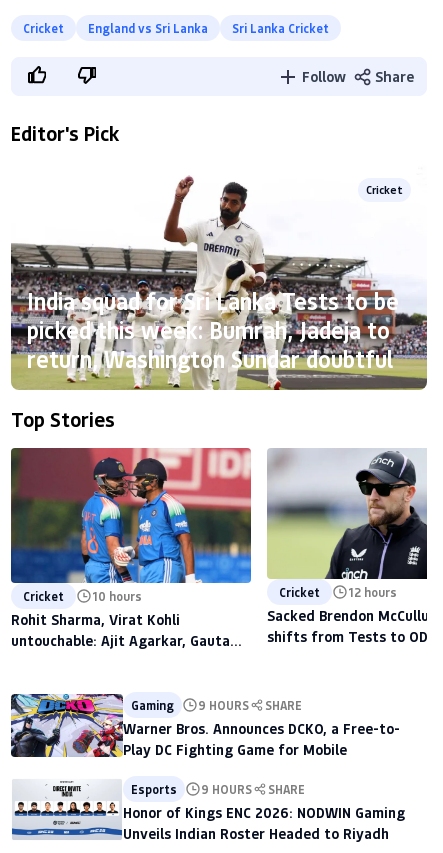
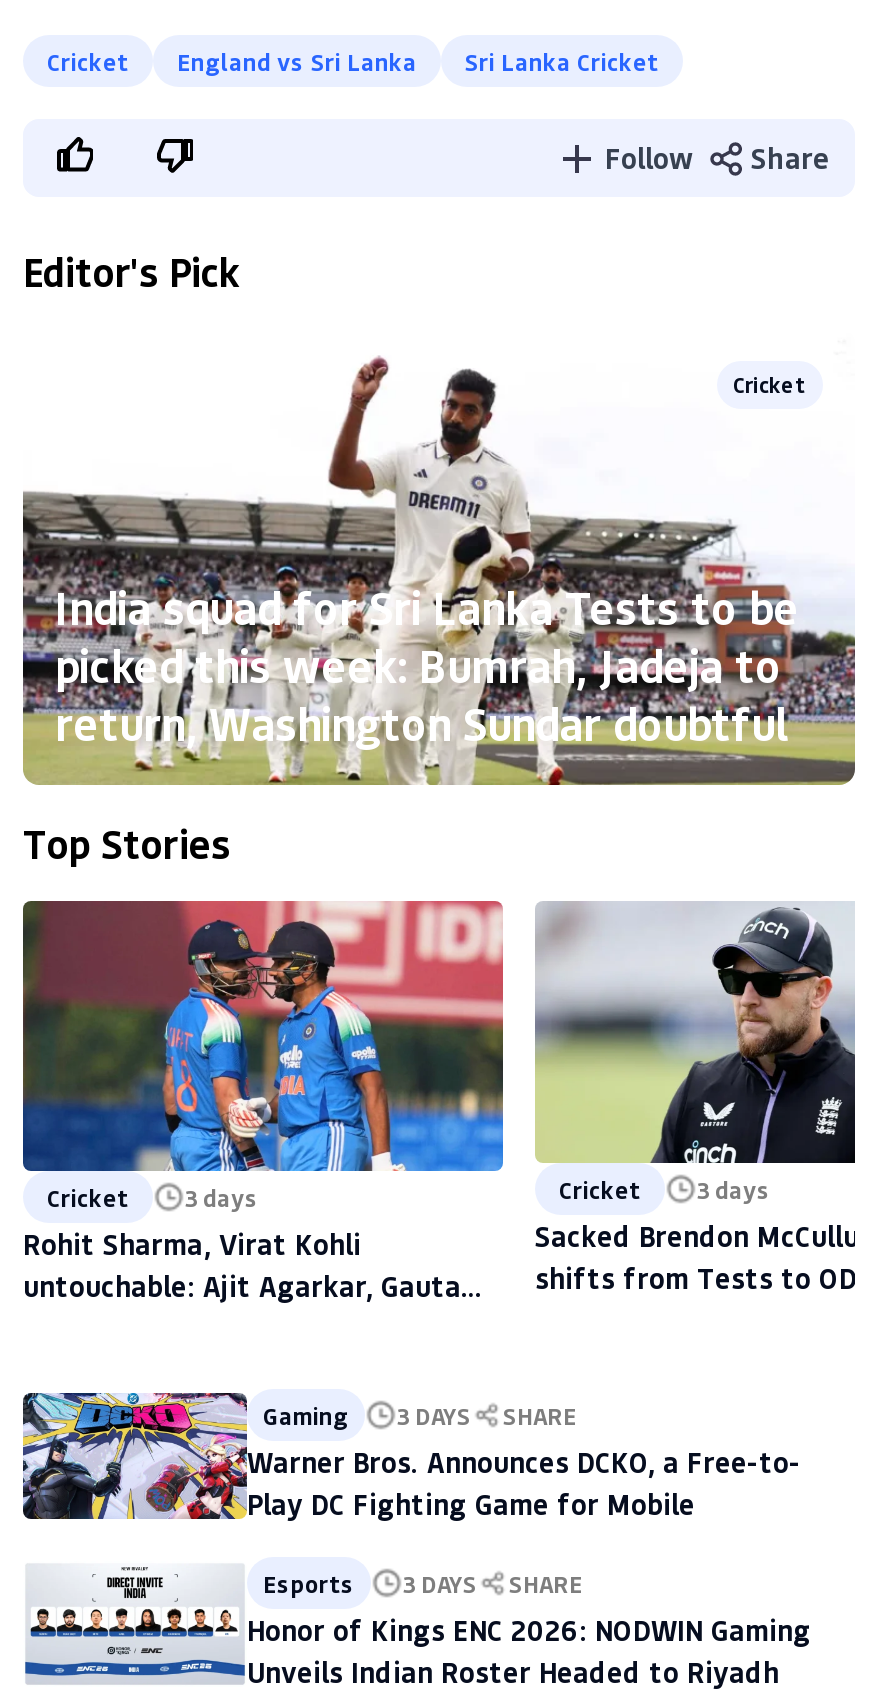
[23,588,142,604] Cricket 10 hours -> [47,1181,259,1213] Cricket 3 days
[279,584,397,600] Cricket 12 hours -> [559,1173,771,1205] Cricket 3 days
[131,697,302,713] Gaming 9 HOURS SHARE -> [263,1399,577,1431] Gaming 3 DAYS SHARE
[131,781,305,797] Esports 9 HOURS SHARE -> [263,1567,583,1599] Esports 3 DAYS SHARE

